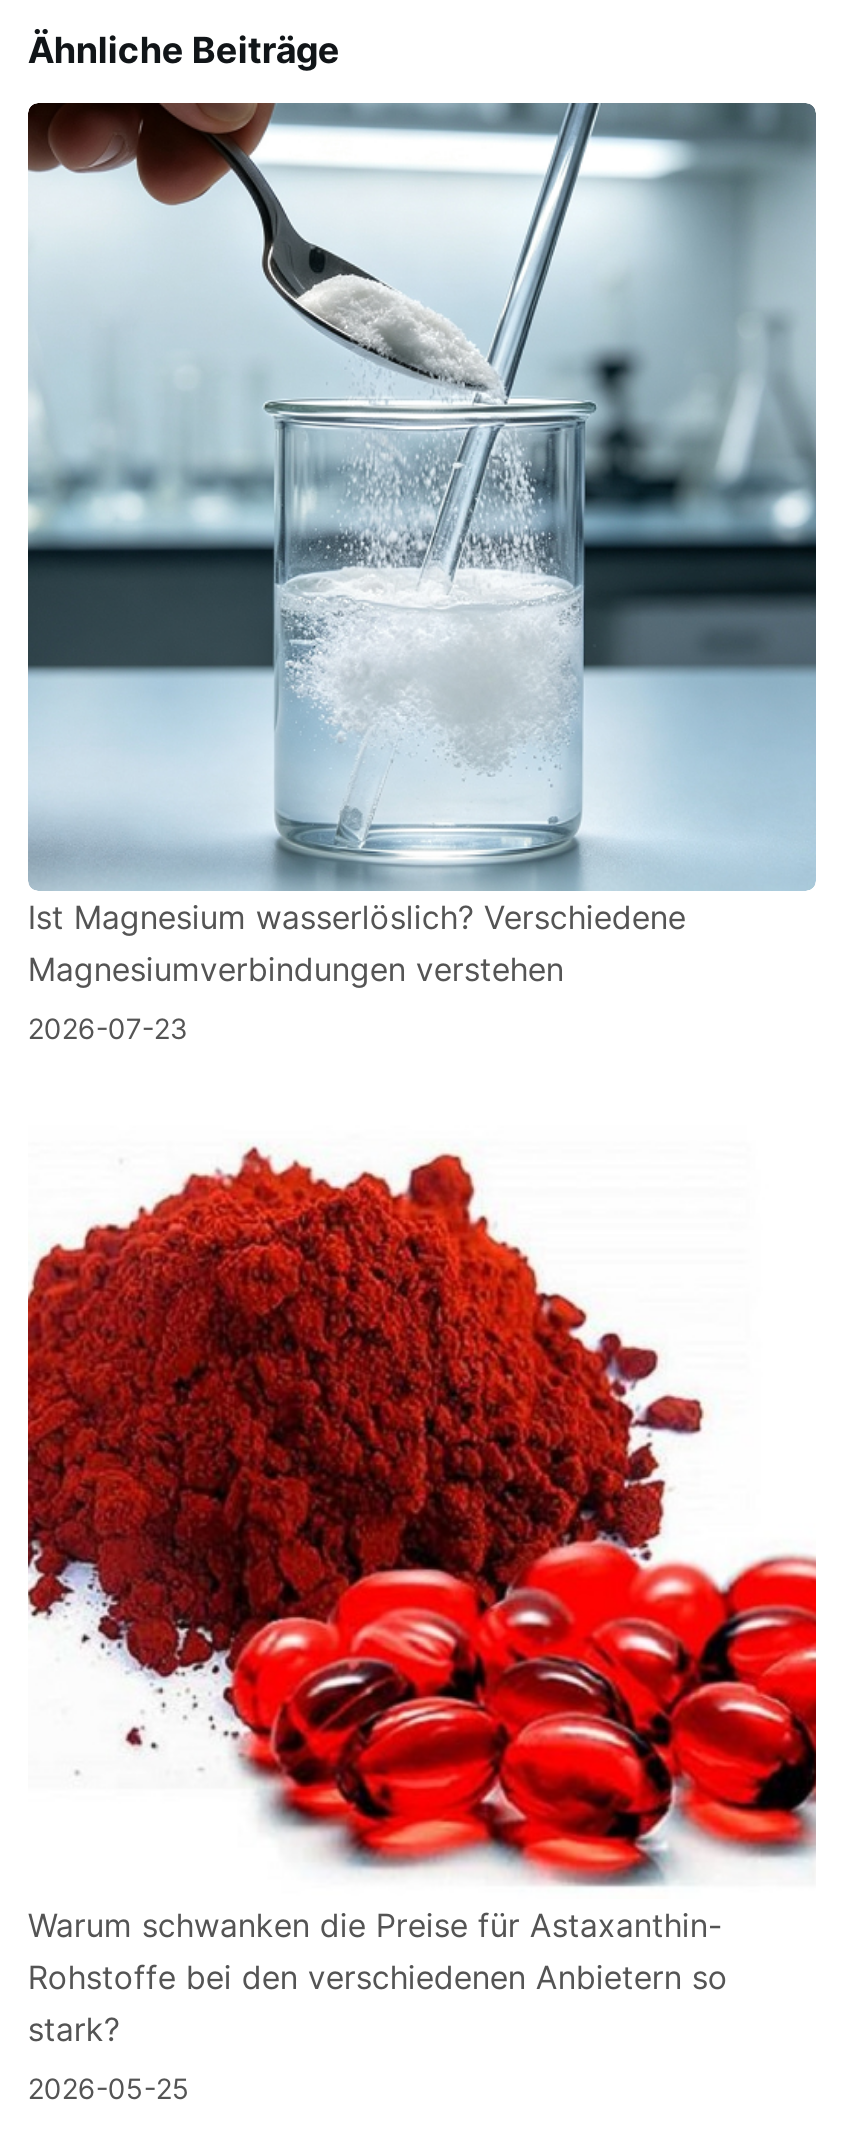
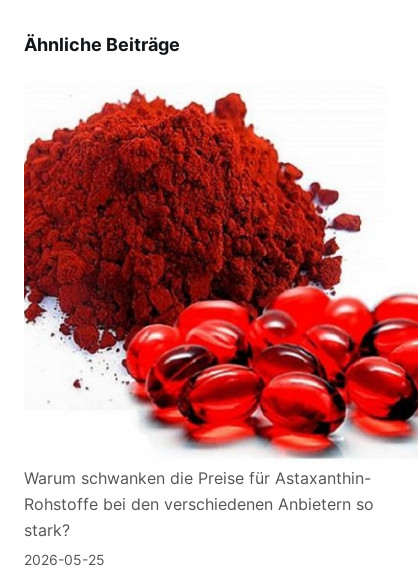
[26,101,818,1045] [image] | Ist Magnesium wasserlöslich? Verschiedene | Magnesiumverbindungen verstehen | 2026-07-23 -> none

